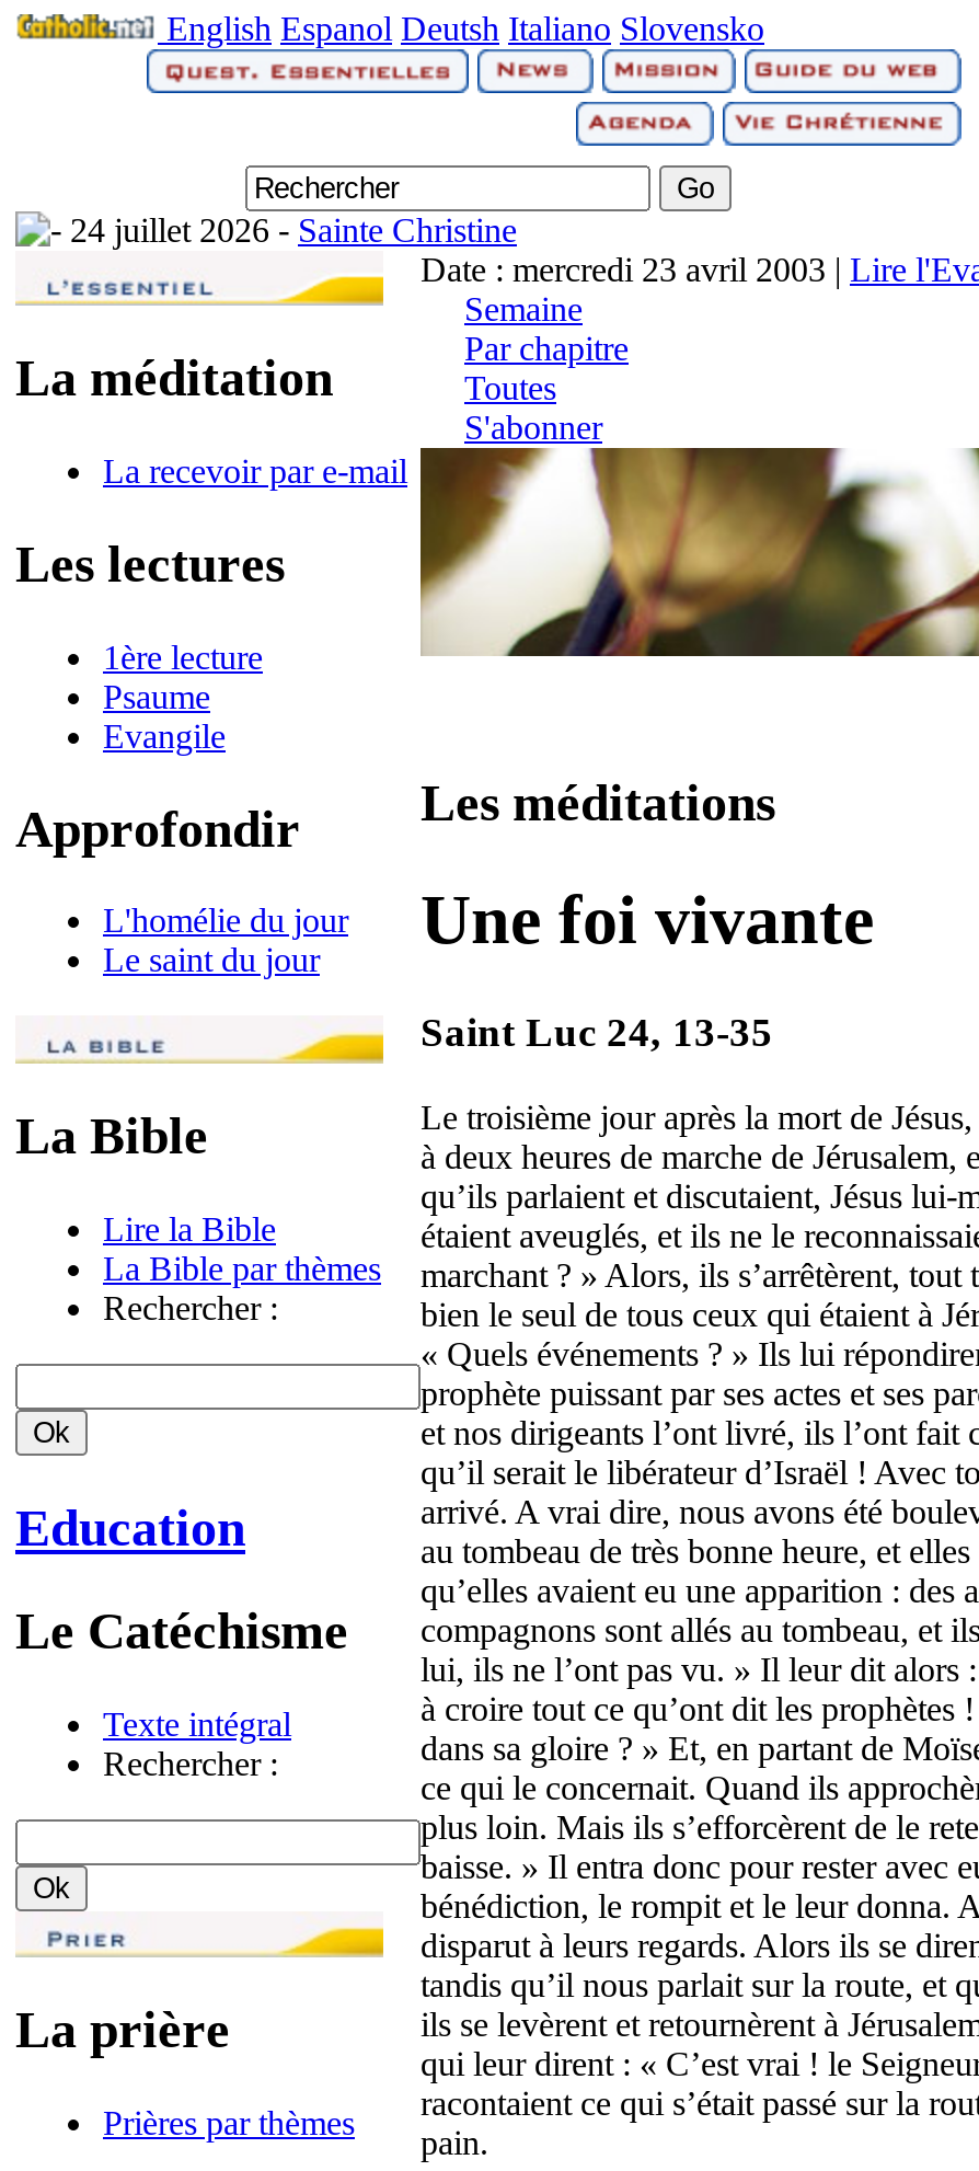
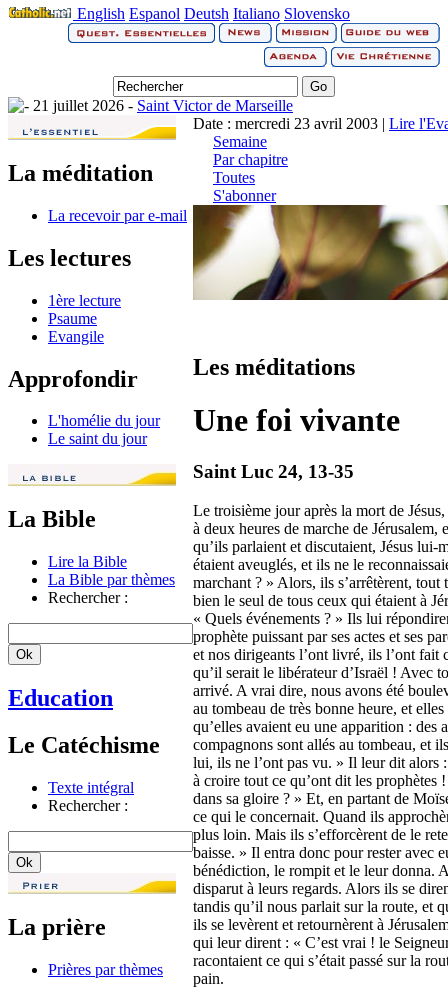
[61,211,517,249] 24 juillet 2026 -Sainte Christine -> [29,97,293,114] 21 juillet 2026 -Saint Victor de Marseille

